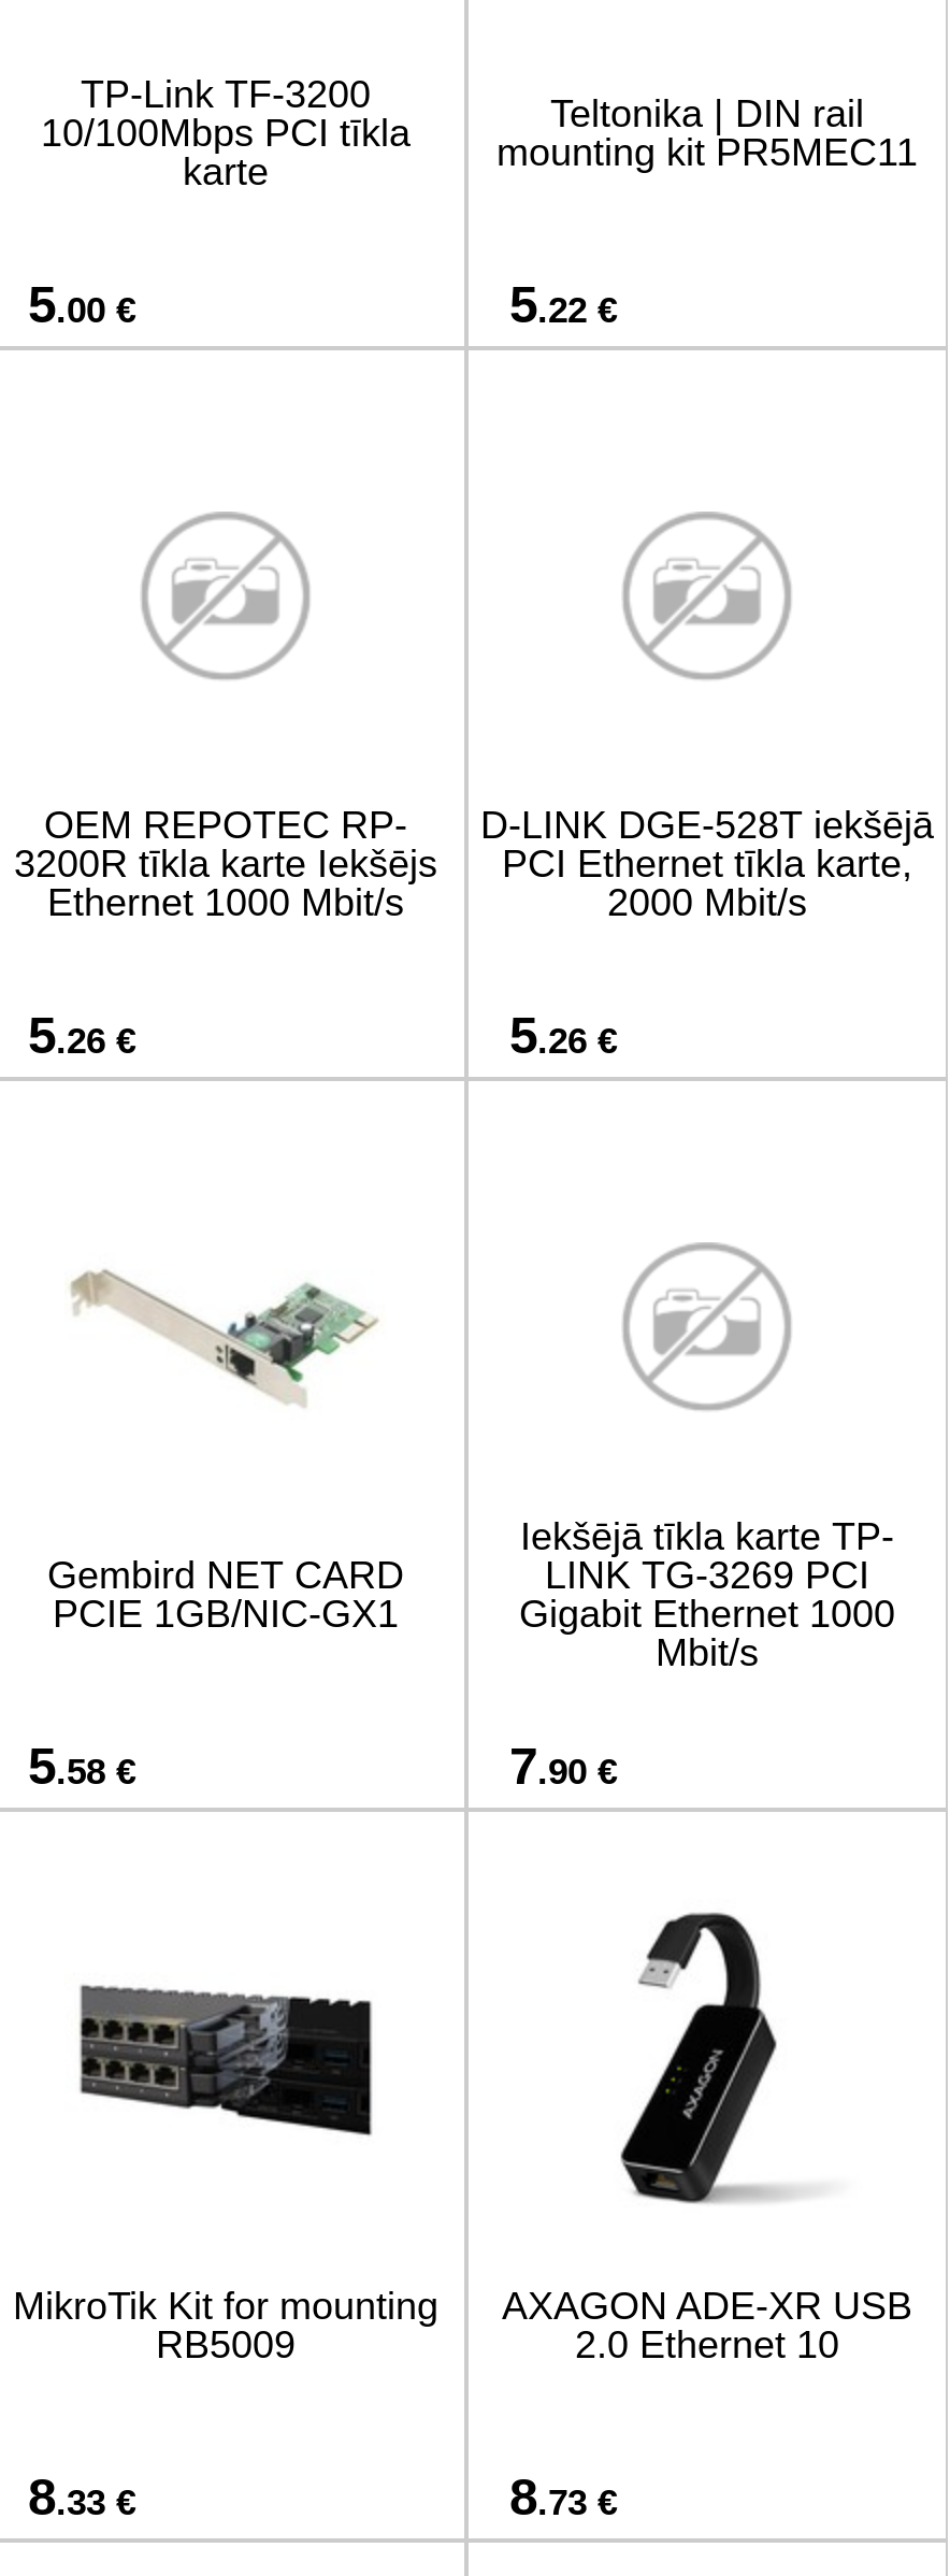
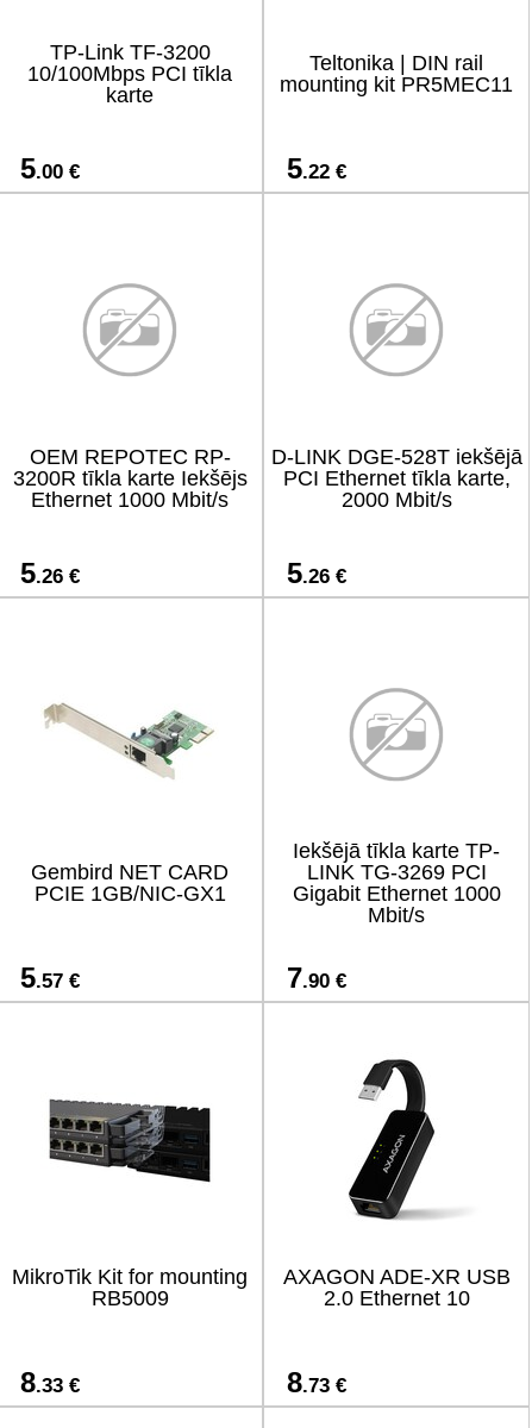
[28,1737,135,1795] 5.58 € -> [20,962,80,994] 5.57 €

